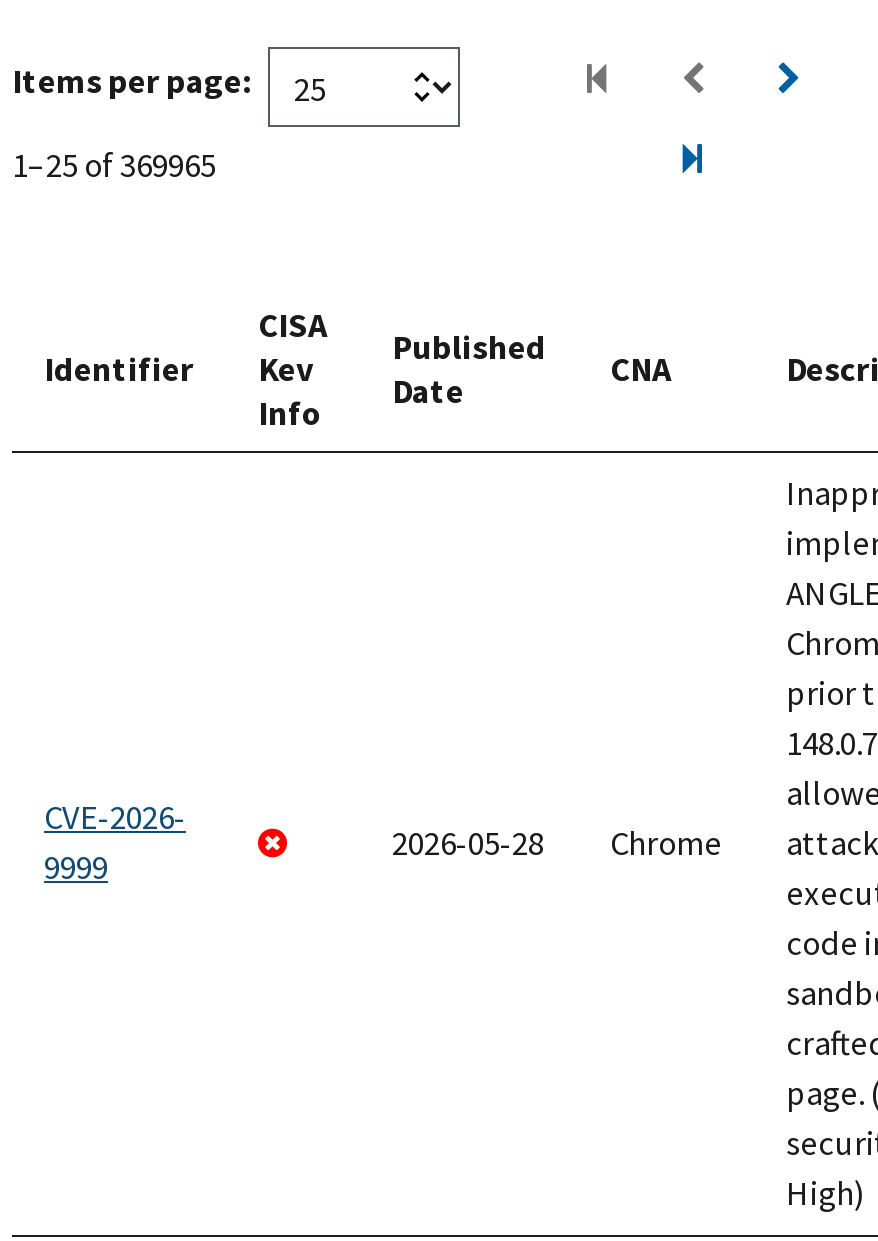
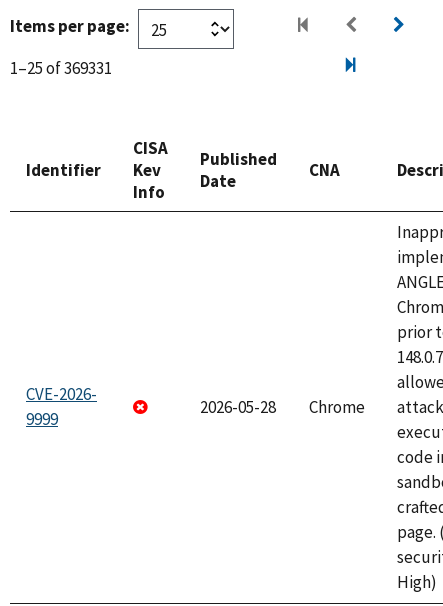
[12,143,216,187] 1–25 of 369965 -> [10,57,112,79] 1–25 of 369331

